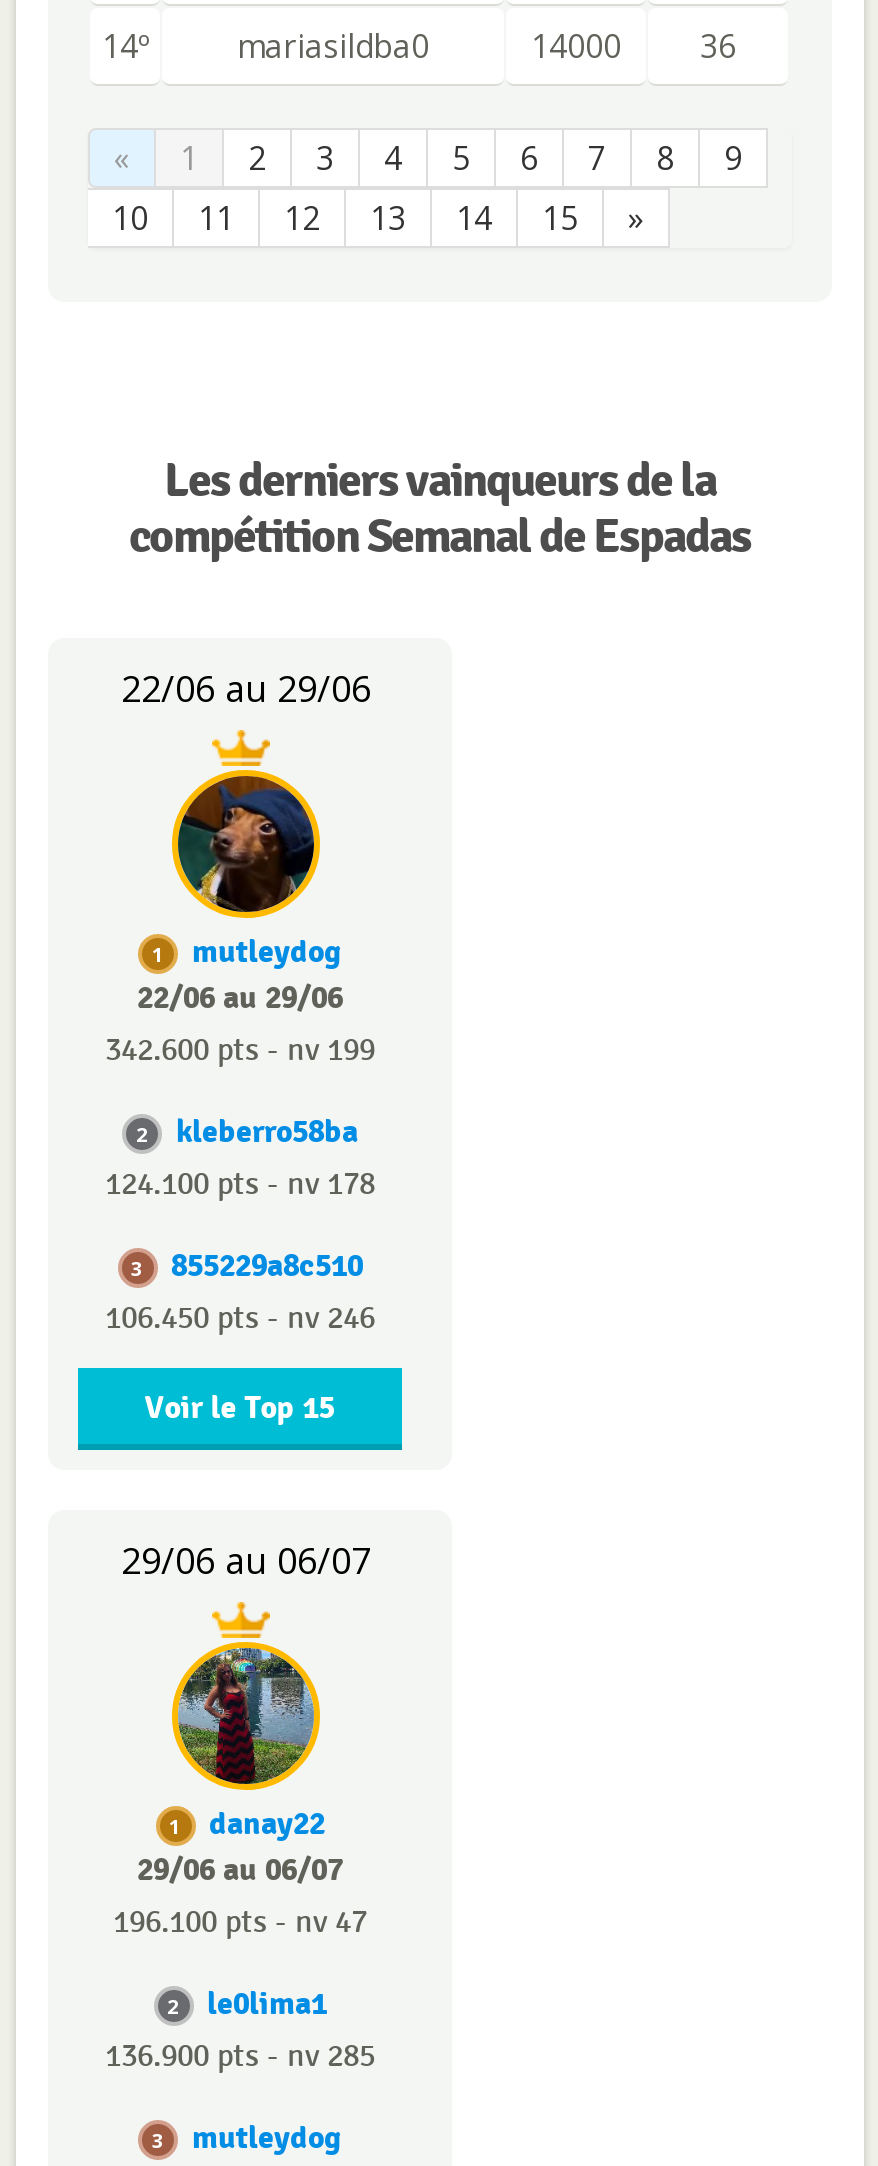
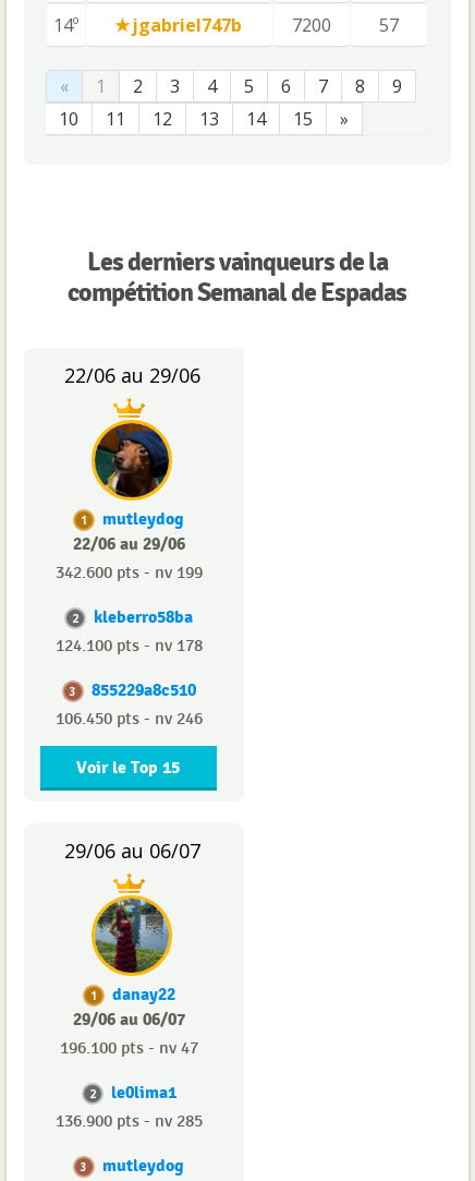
[237,24,736,68] mariasildba0 | 14000 | 36 -> [132,13,399,37] jgabriel747b | 7200 | 57

